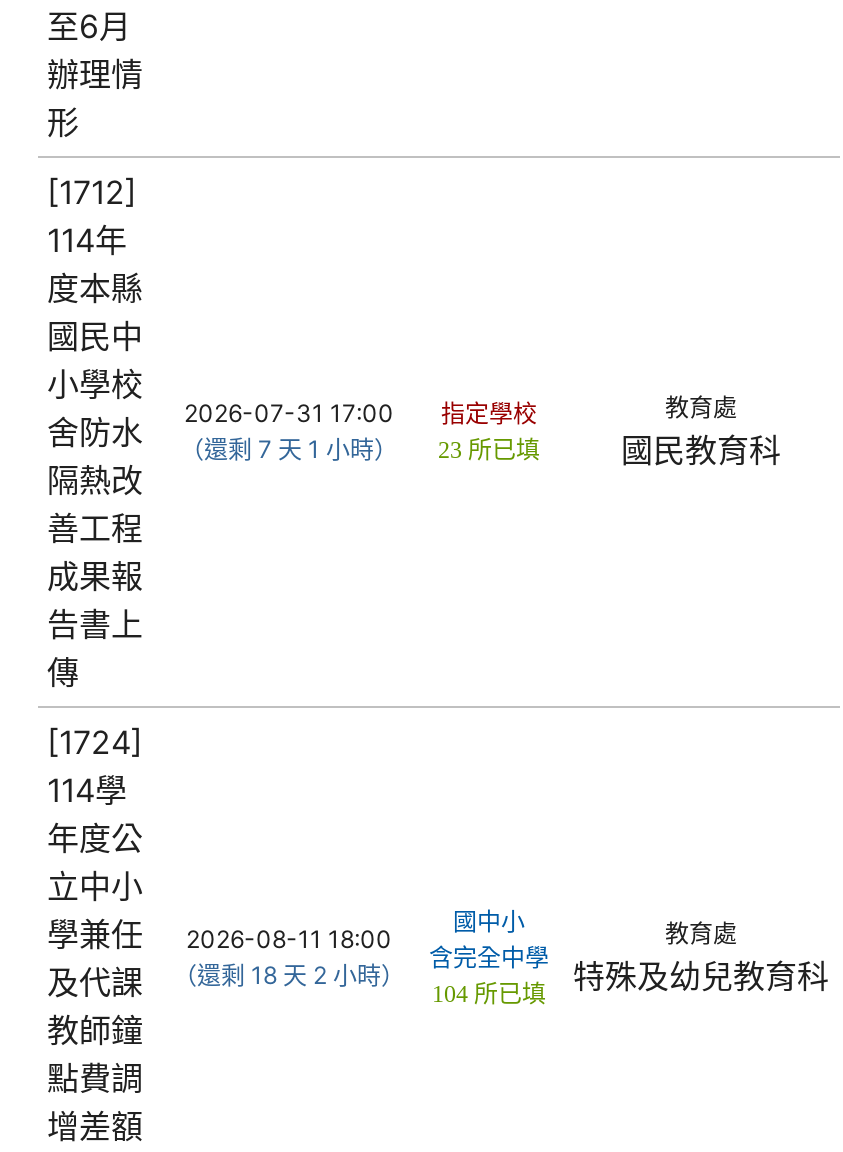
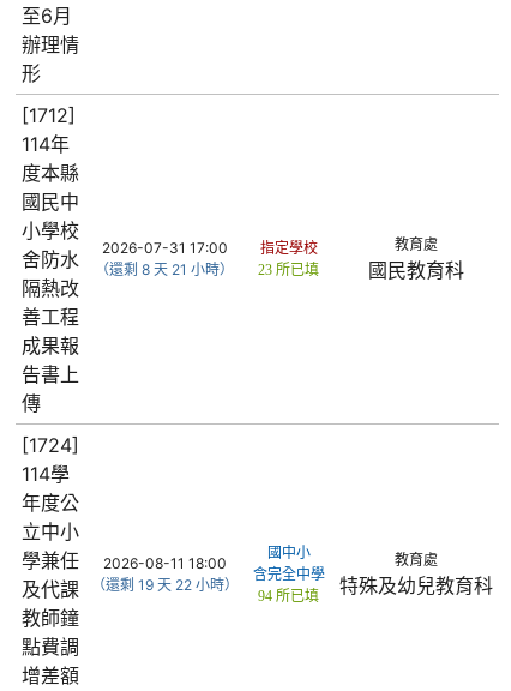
[180,434,398,464] （還剩 7 天 1 小時） -> [95,260,234,278] （還剩 8 天 21 小時）
[429,946,829,1006] 含完全中學 104 所已填 特殊及幼兒教育科 -> [253,567,492,603] 含完全中學 94 所已填 特殊及幼兒教育科
[47,960,405,1002] 及代課 （還剩 18 天 2 小時） -> [21,576,238,601] 及代課 （還剩 19 天 22 小時）

